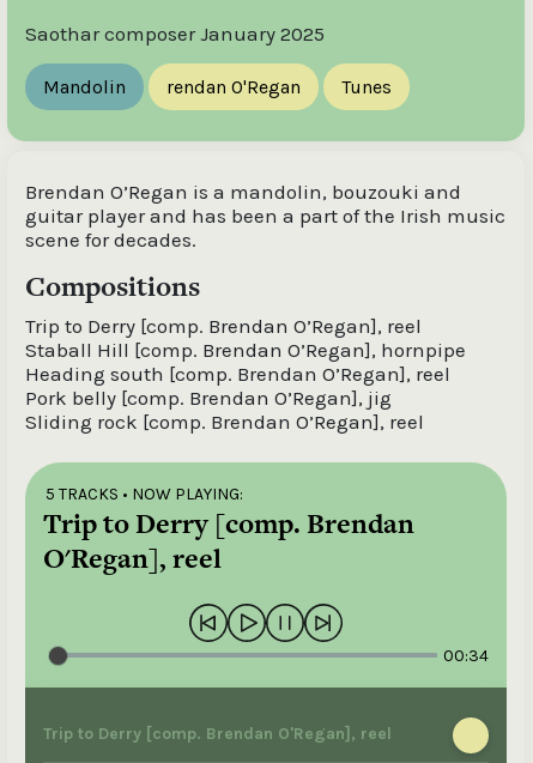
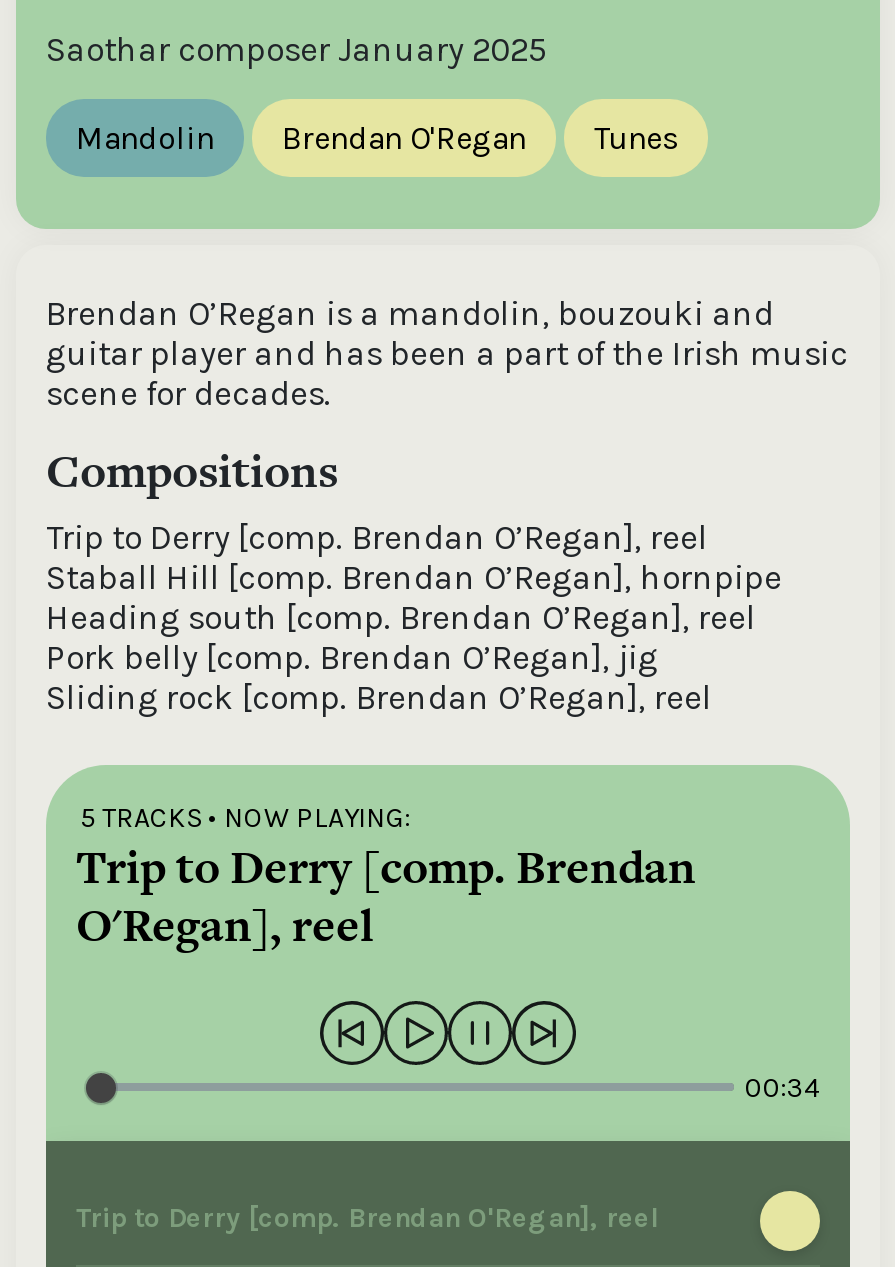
[166,75,301,98] rendan O'Regan -> [282,119,526,157] Brendan O'Regan

